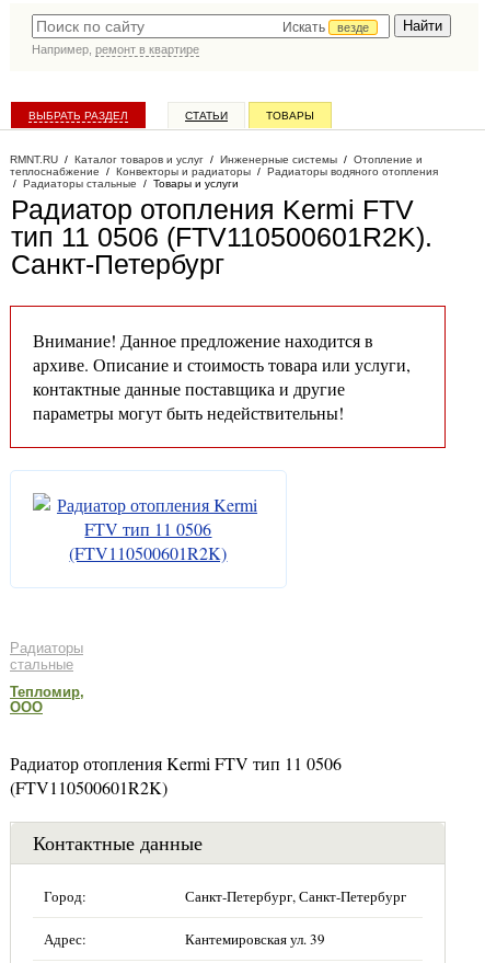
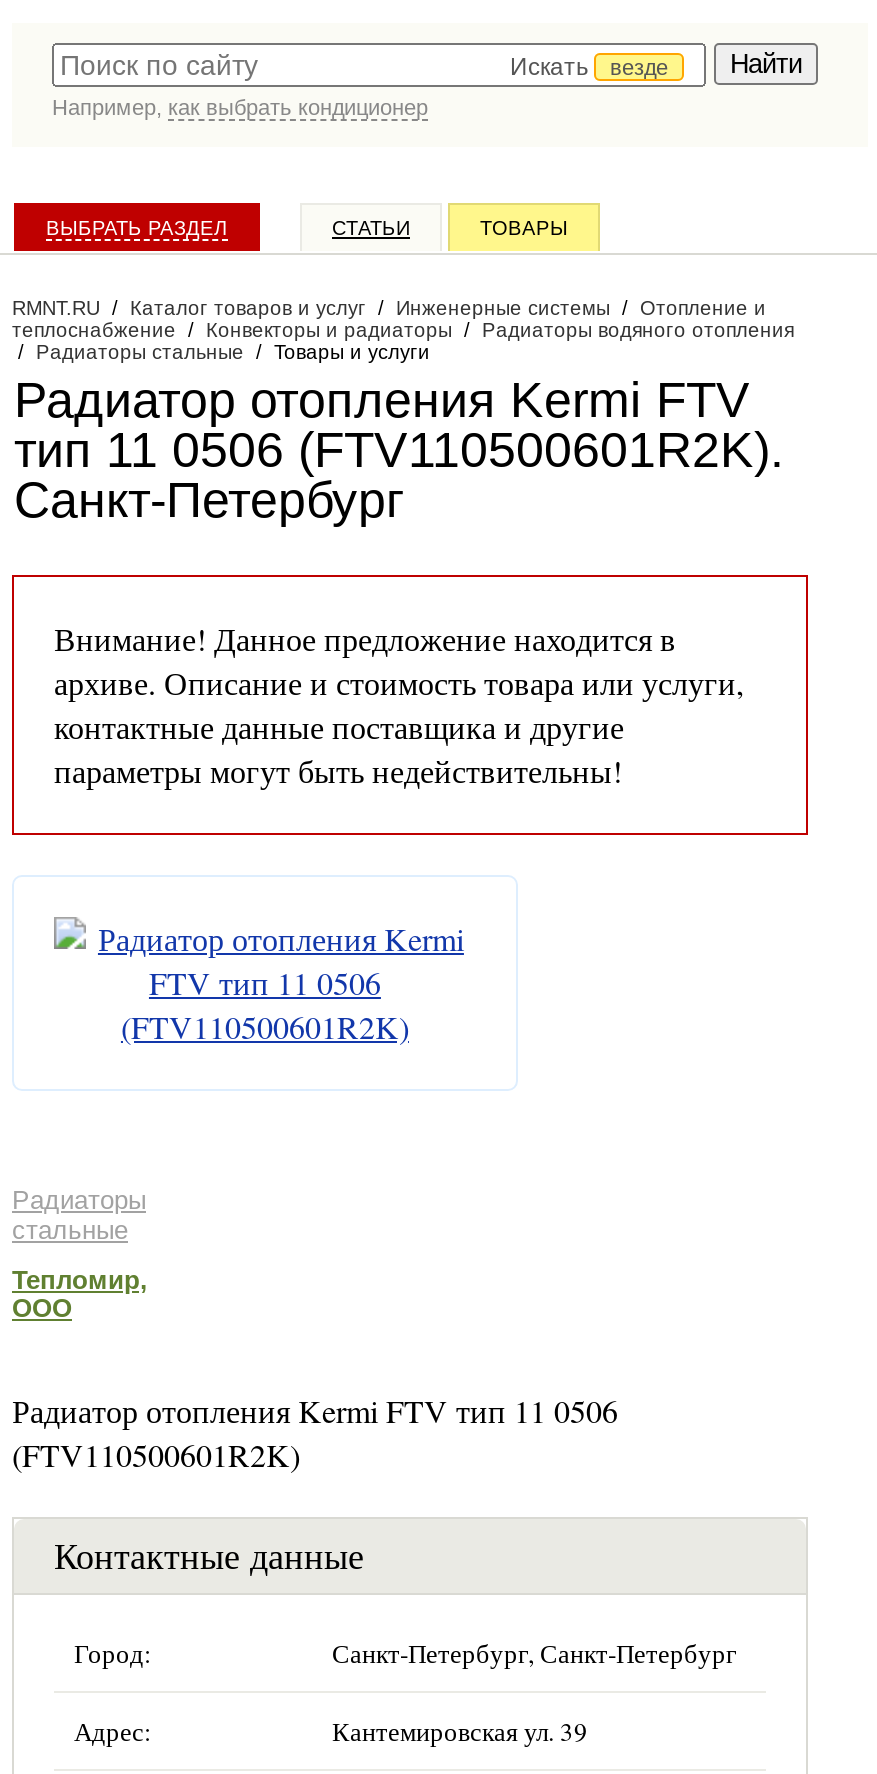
[32,43,199,56] Например, ремонт в квартире -> [52,95,428,119] Например, как выбрать кондиционер

